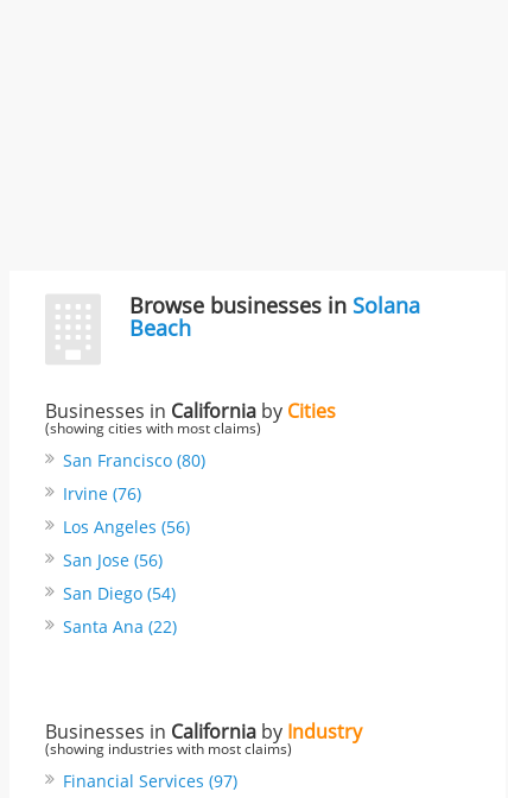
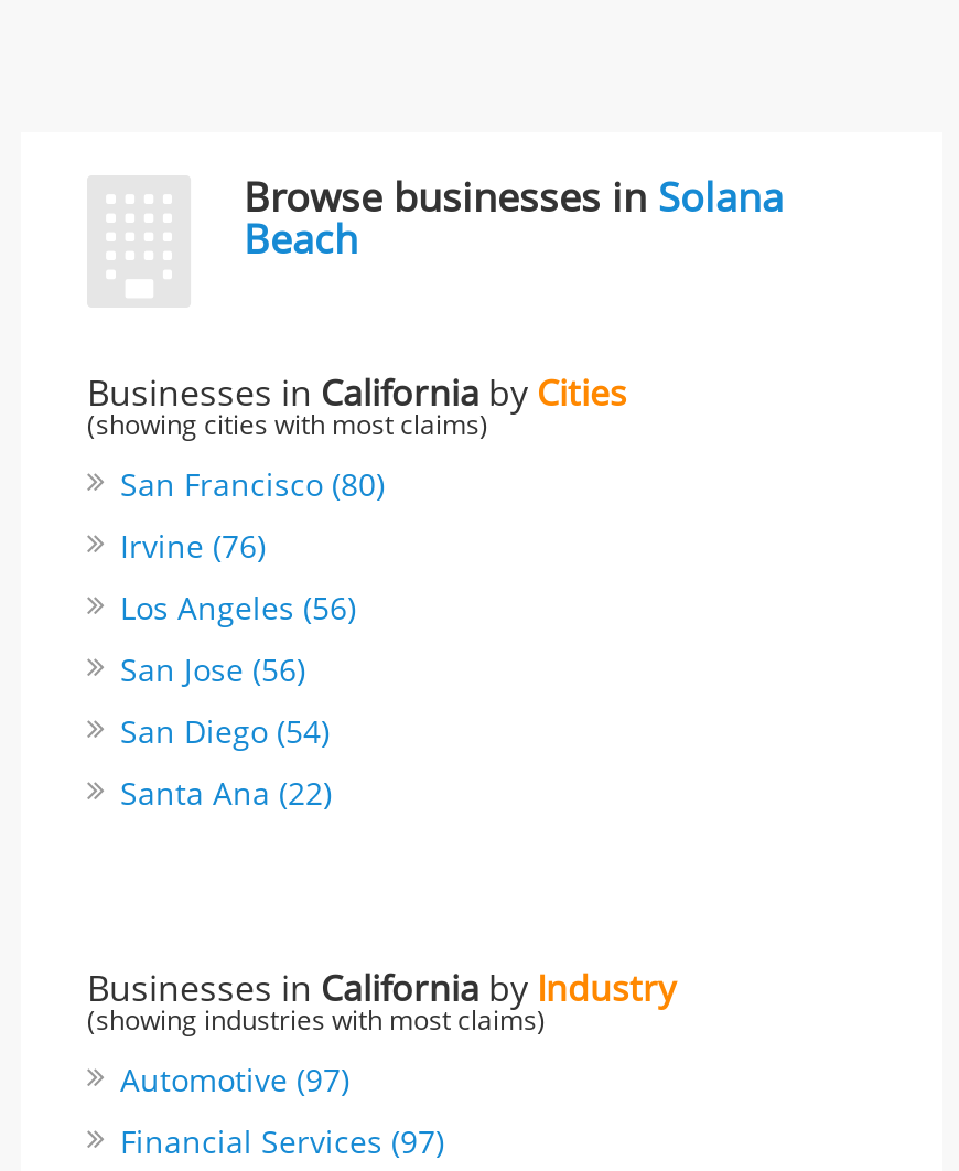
moved [45,291,420,759] -> [87,169,784,1038]: Browse businesses in Solana | Beach | Businesses in California by Cities | ... | Businesses in California by Industry | (showing industries with most claims)
none -> [120,1058,349,1100] Automotive (97)

